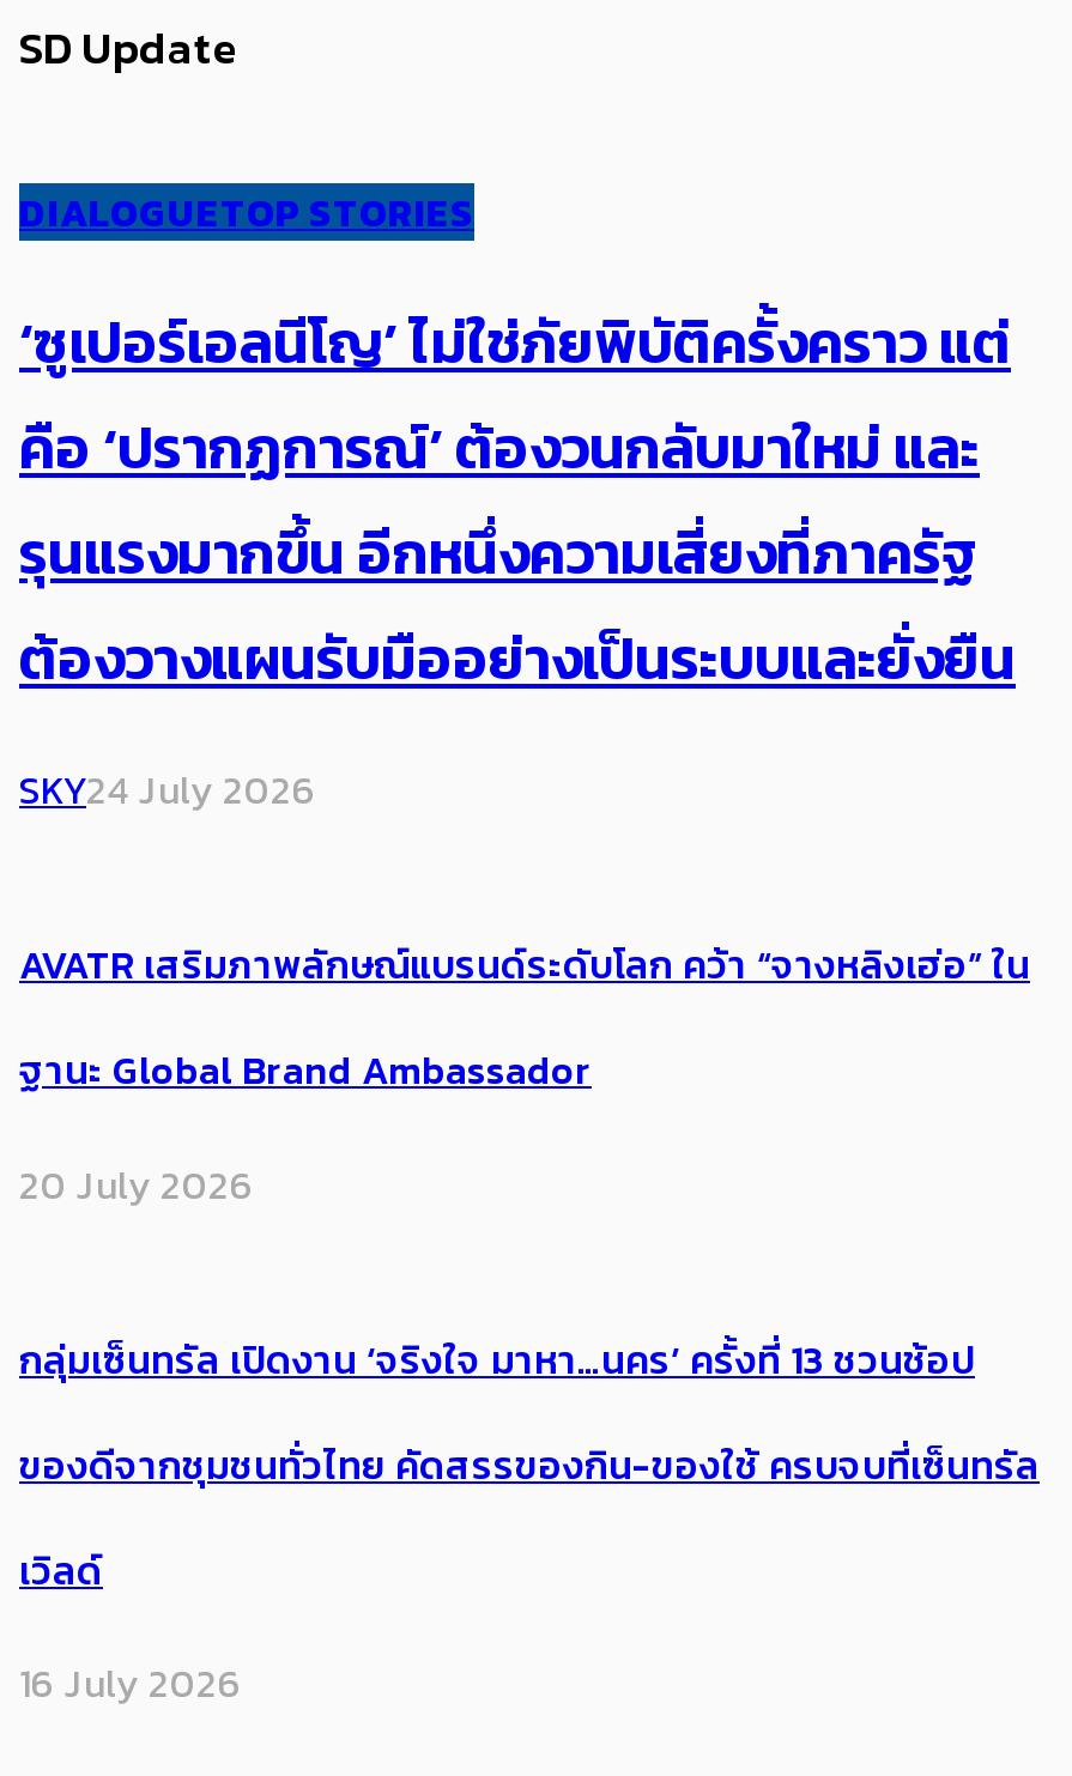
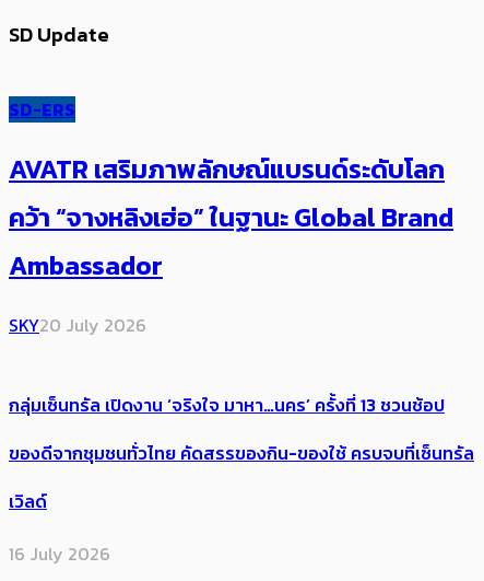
[19,184,1030,1212] DIALOGUETOP STORIES | ‘ซูเปอร์เอลนีโญ’ ไม่ใช่ภัยพิบัติครั้งคราว แต่ | คือ ‘ปรากฏการณ์’ ต้องวนกลับมาใหม่ และ | รุนแรงมากขึ้น อีกหนึ่งความเสี่ยงที่ภาครัฐ | ต้องวางแผนรับมืออย่างเป็นระบบและยั่งยืน | SKY24 July 2026 | AVATR เสริมภาพลักษณ์แบรนด์ระดับโลก คว้า “จางหลิงเฮ่อ” ใน | ฐานะ Global Brand Ambassador | 20 July 2026 -> [9,97,453,338] SD-ERS | AVATR เสริมภาพลักษณ์แบรนด์ระดับโลก | คว้า “จางหลิงเฮ่อ” ในฐานะ Global Brand | Ambassador | SKY20 July 2026

